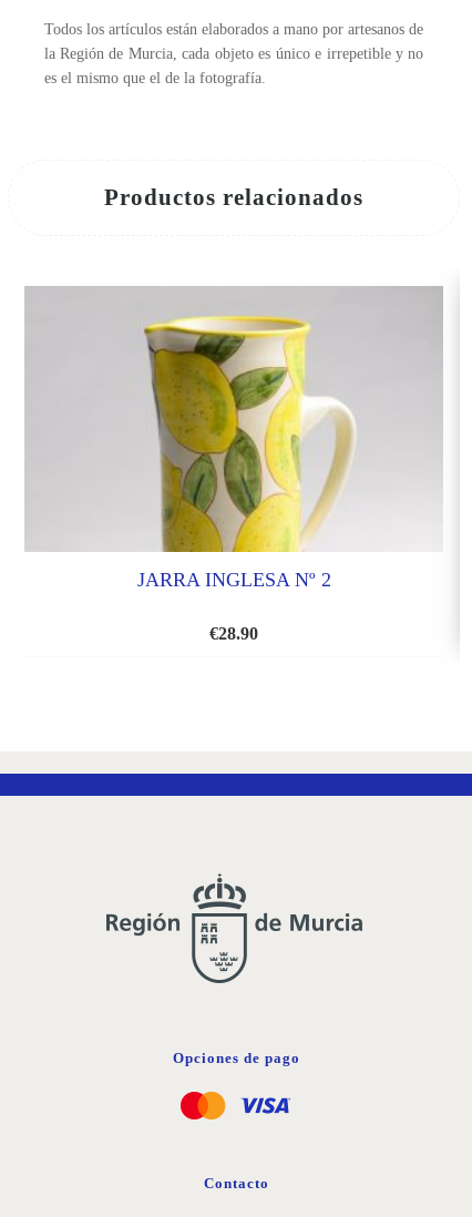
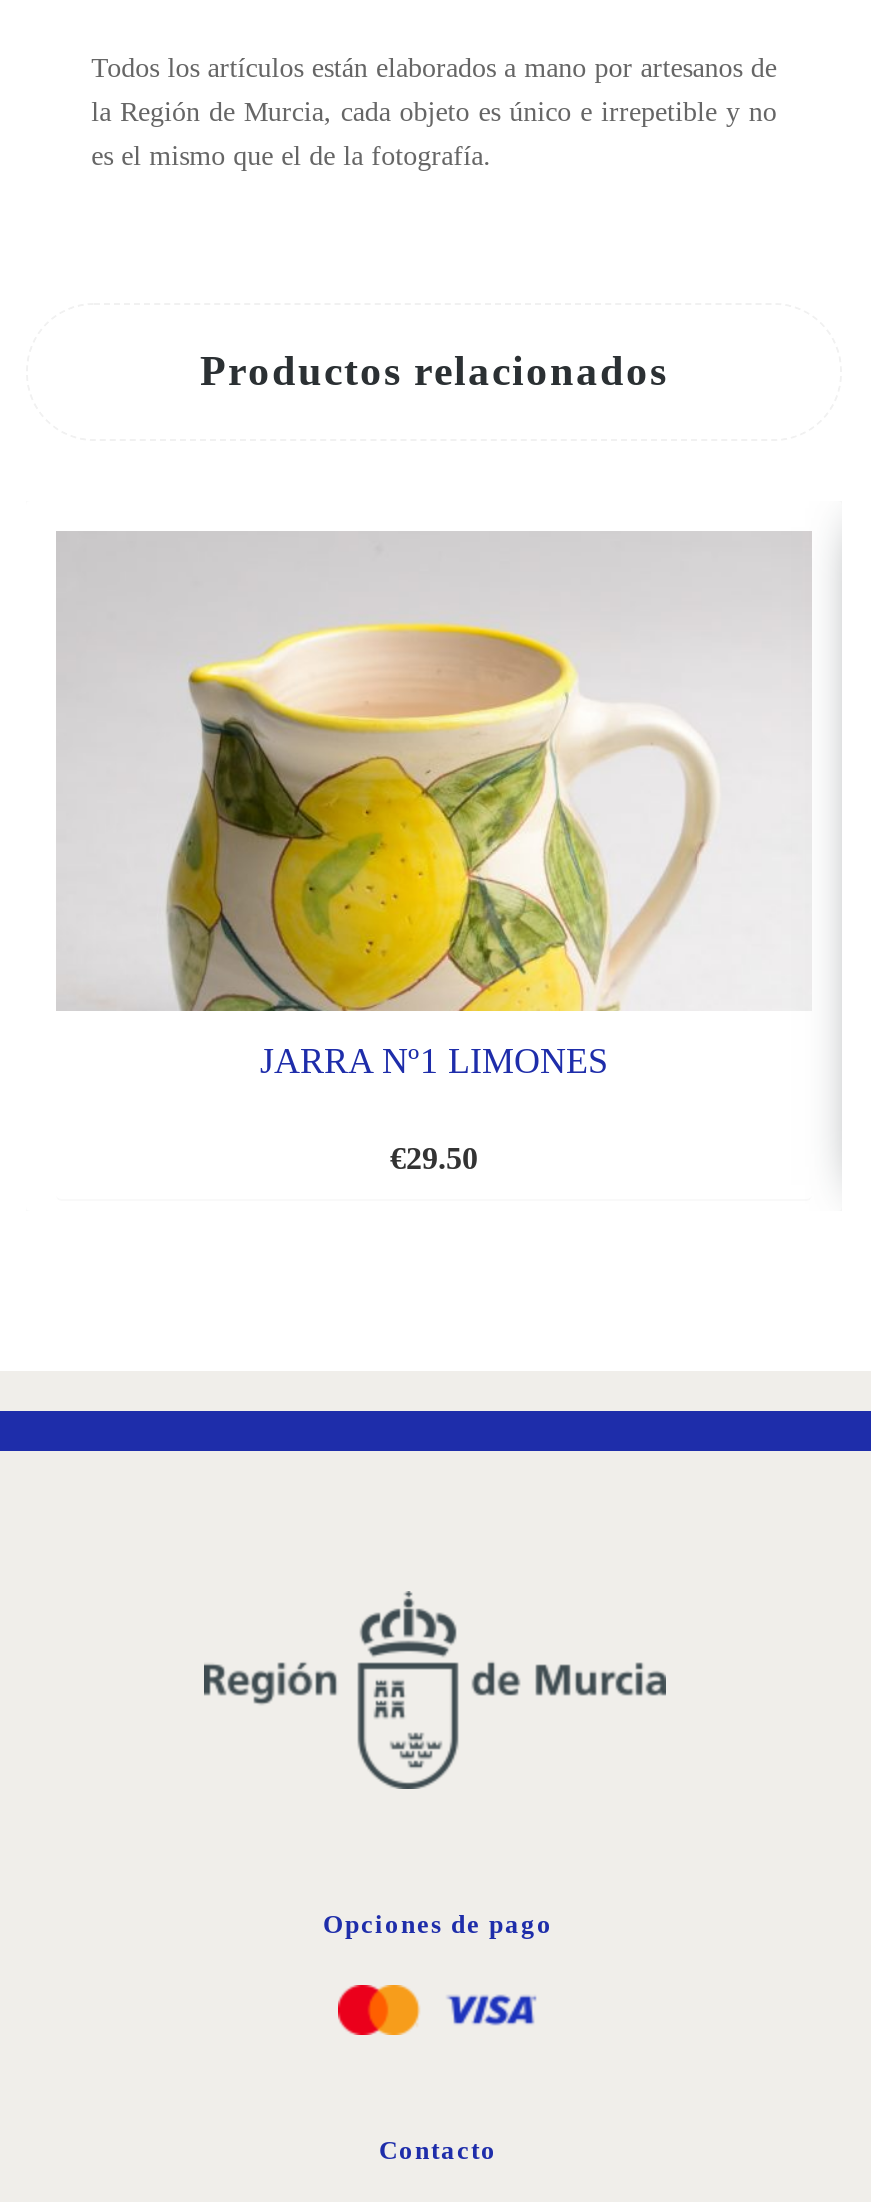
[86,315,391,590] [image] | JARRA INGLESA Nº 2 -> [166,585,720,1080] [image] | JARRA Nº1 LIMONES
[209,624,258,642] €28.90 -> [390,1140,478,1174] €29.50

